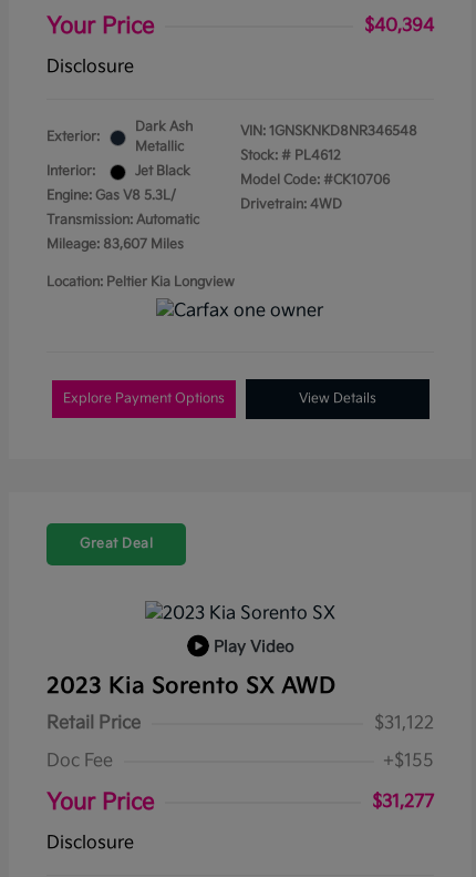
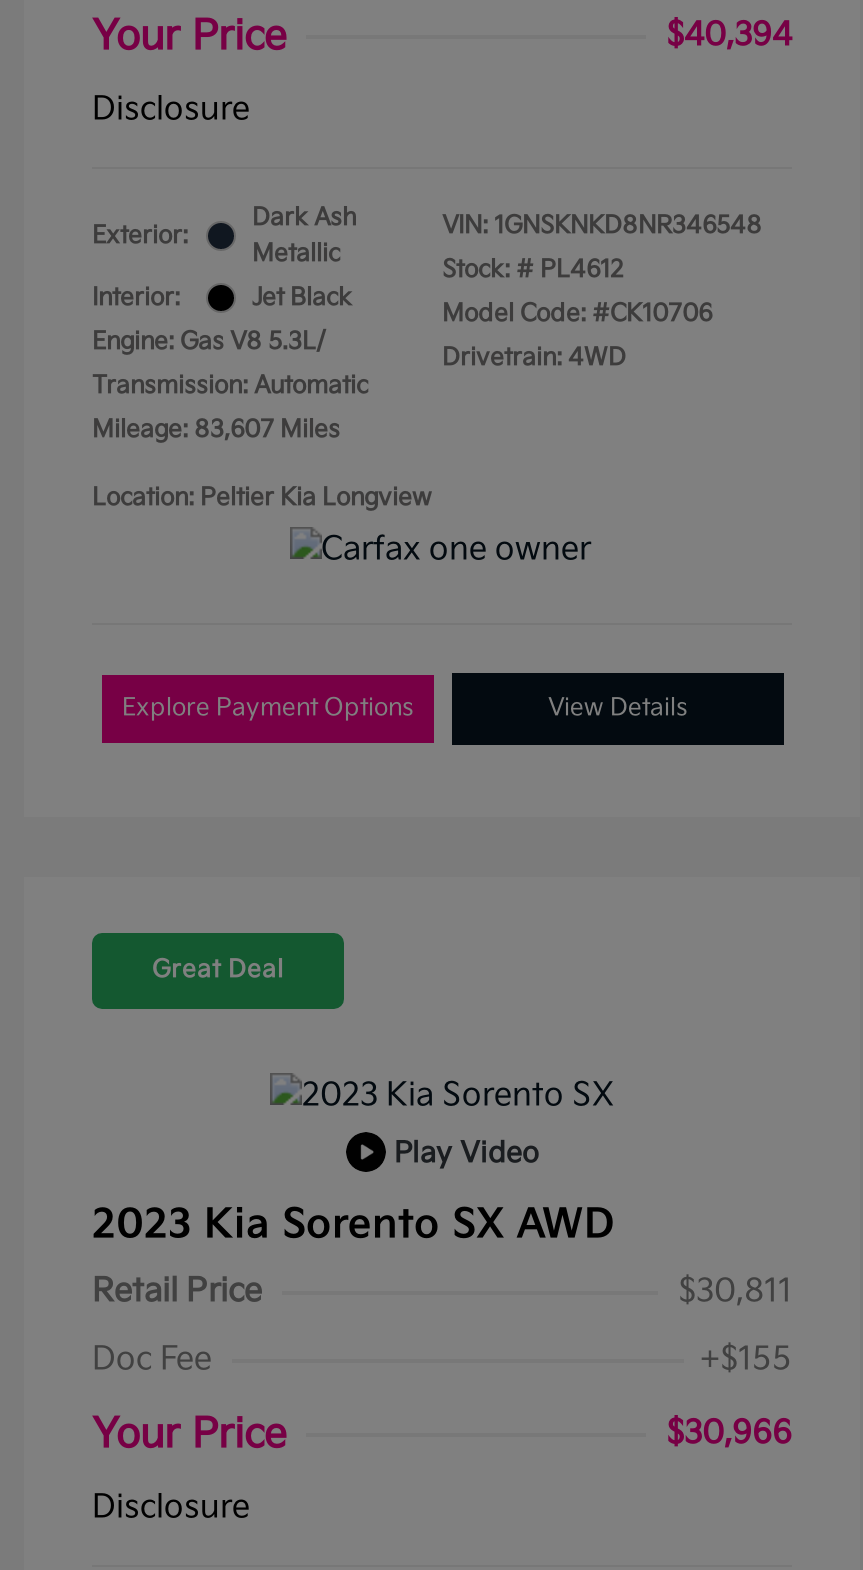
[374,712,434,734] $31,122 -> [678,1273,792,1311] $30,811
[372,791,434,812] $31,277 -> [666,1415,792,1453] $30,966

